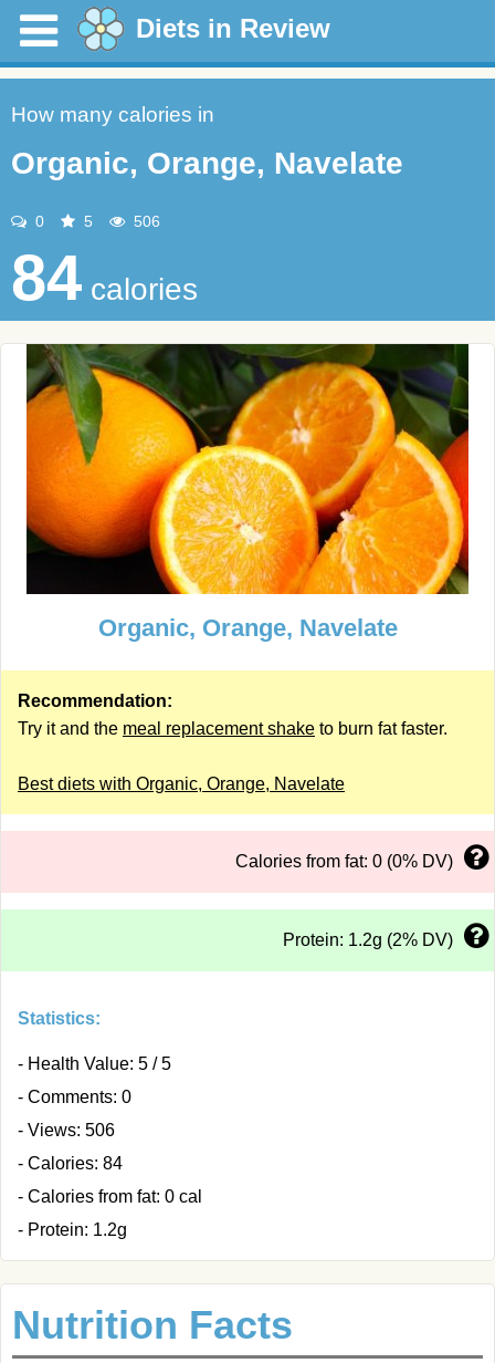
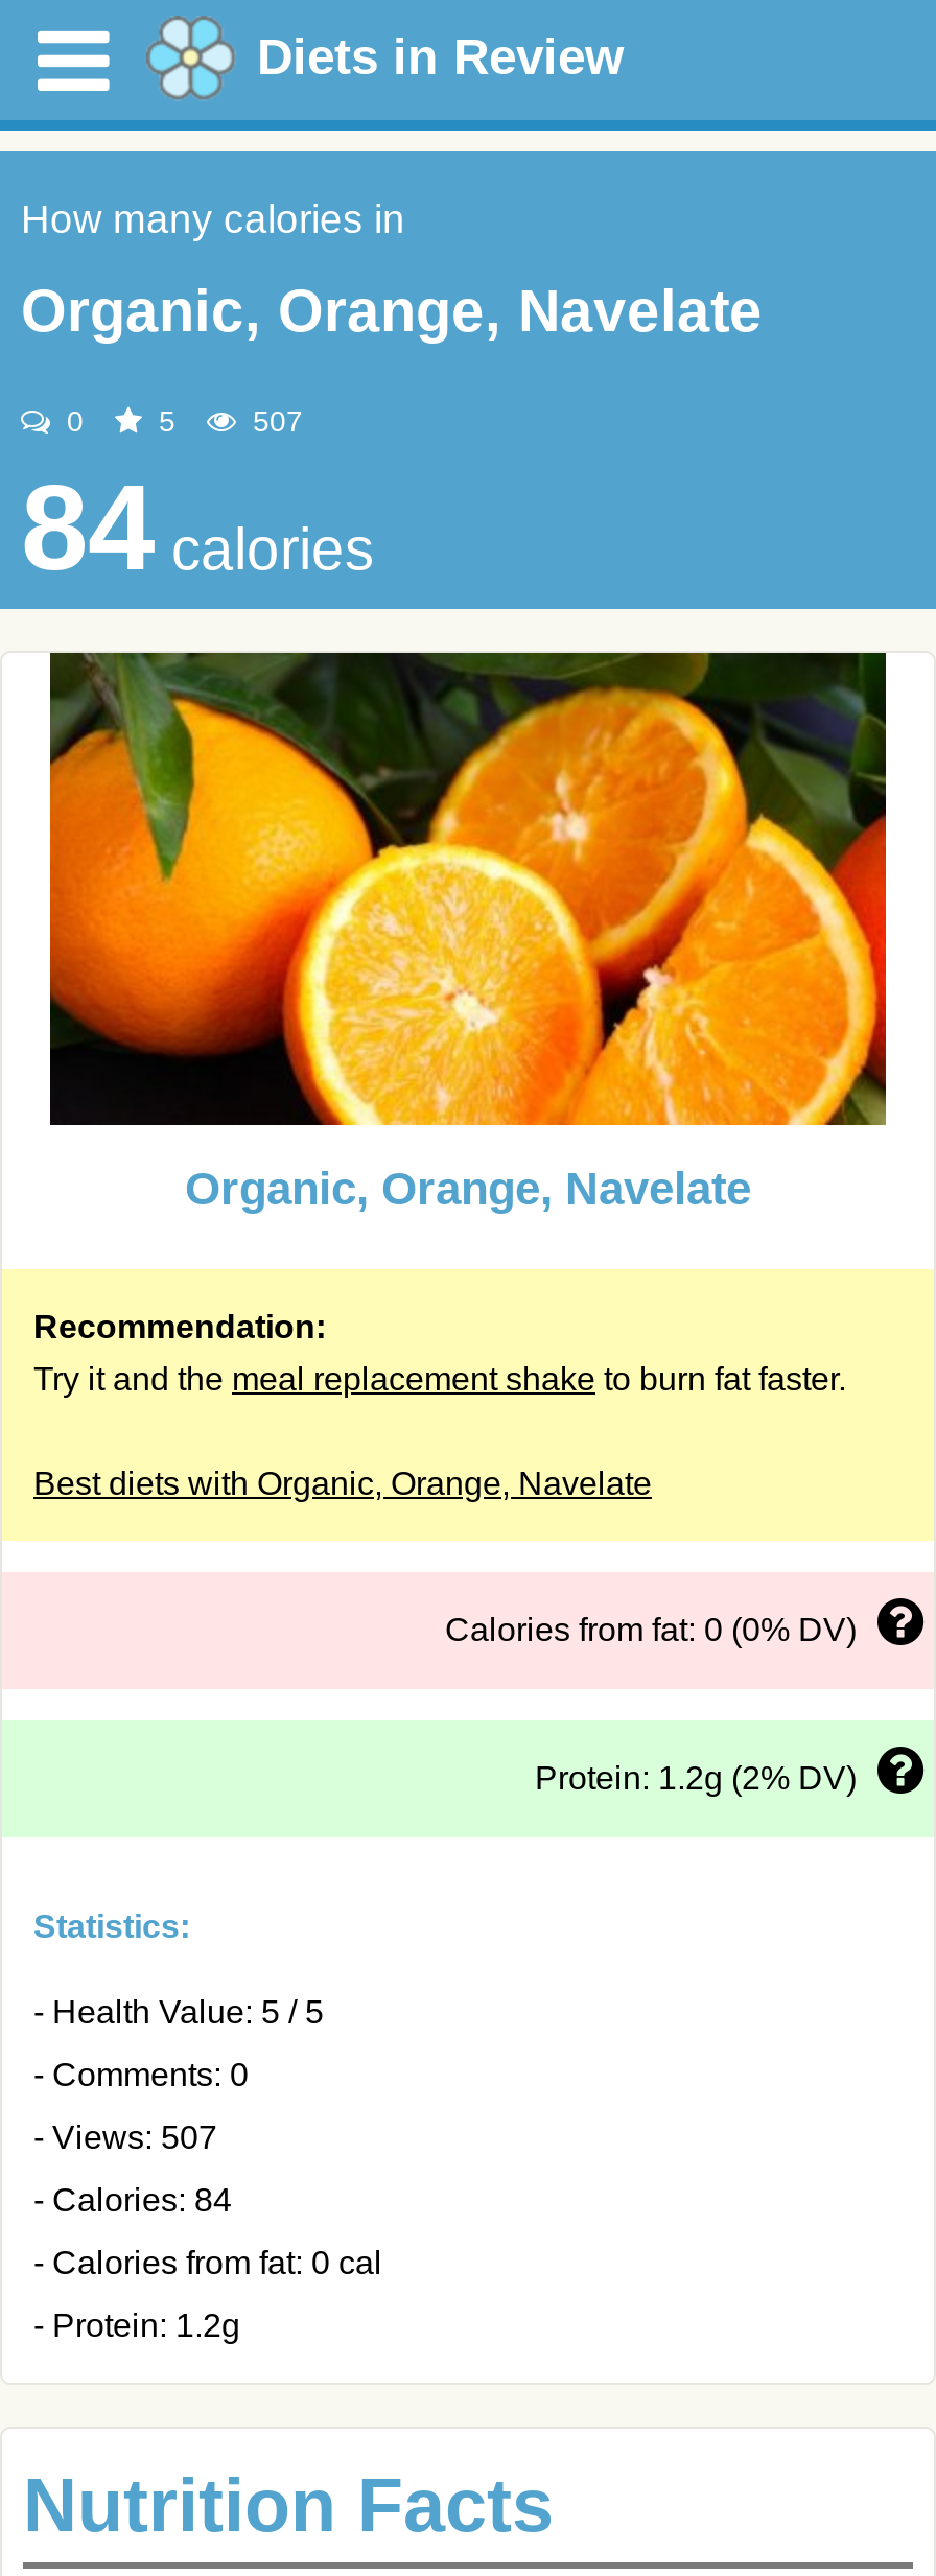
[129,212,160,230] 506 -> [244,404,303,438] 507
[18,1121,115,1140] - Views: 506 -> [33,2120,217,2155] - Views: 507

